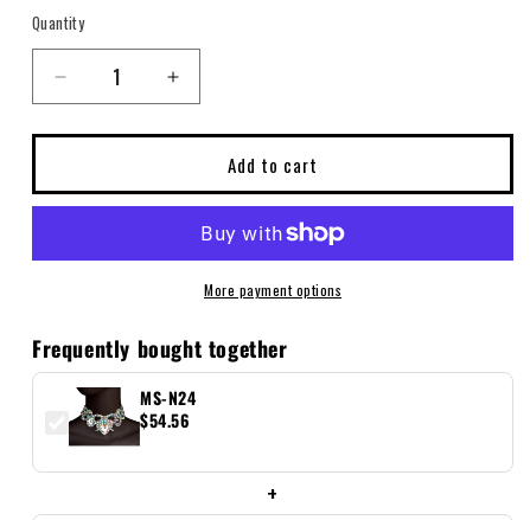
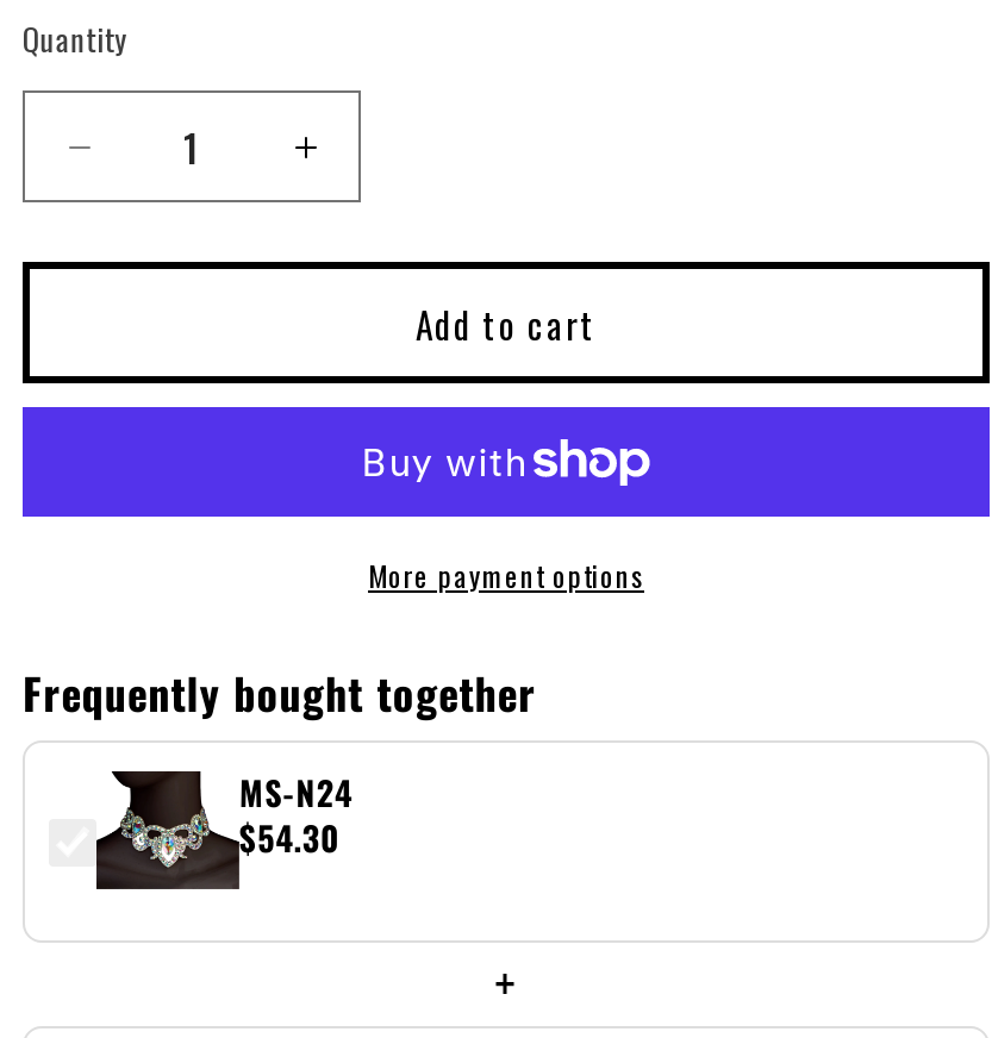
[140,407,190,432] $54.56 -> [239,811,341,861] $54.30

